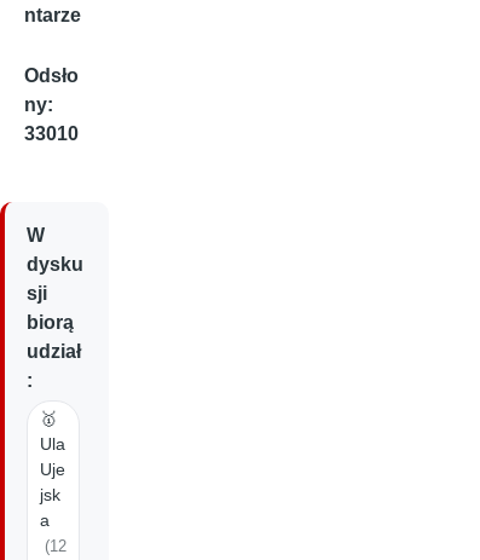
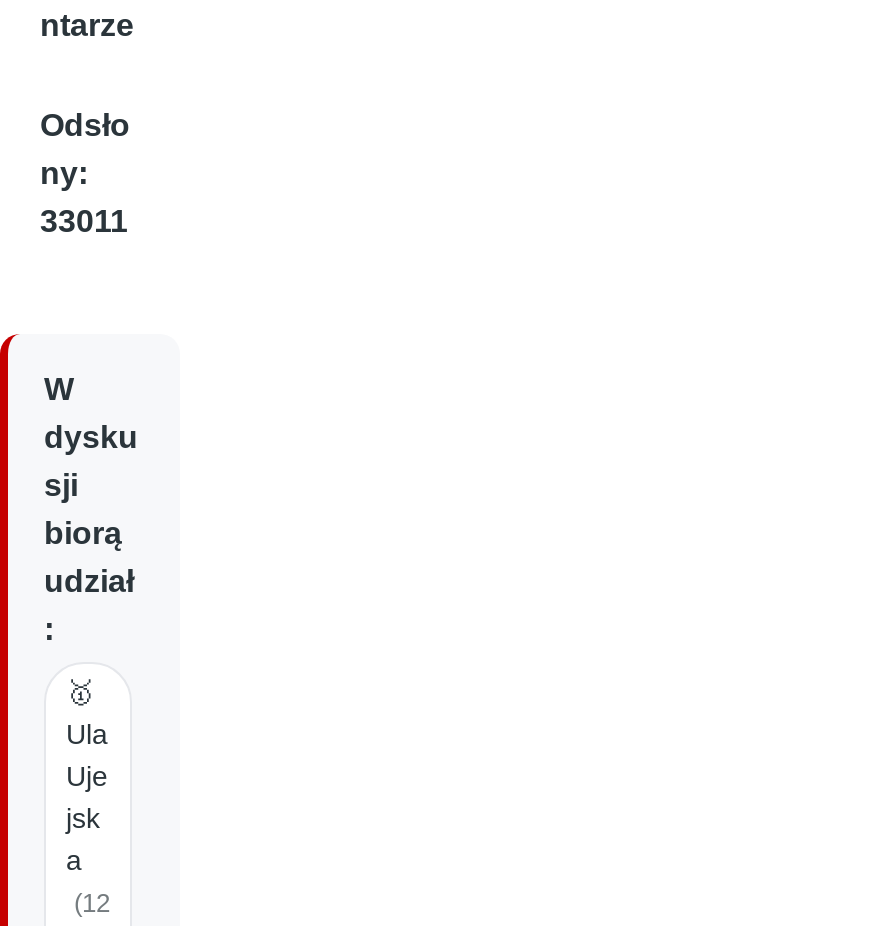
[24,123,79,144] 33010 -> [40,204,128,238] 33011

